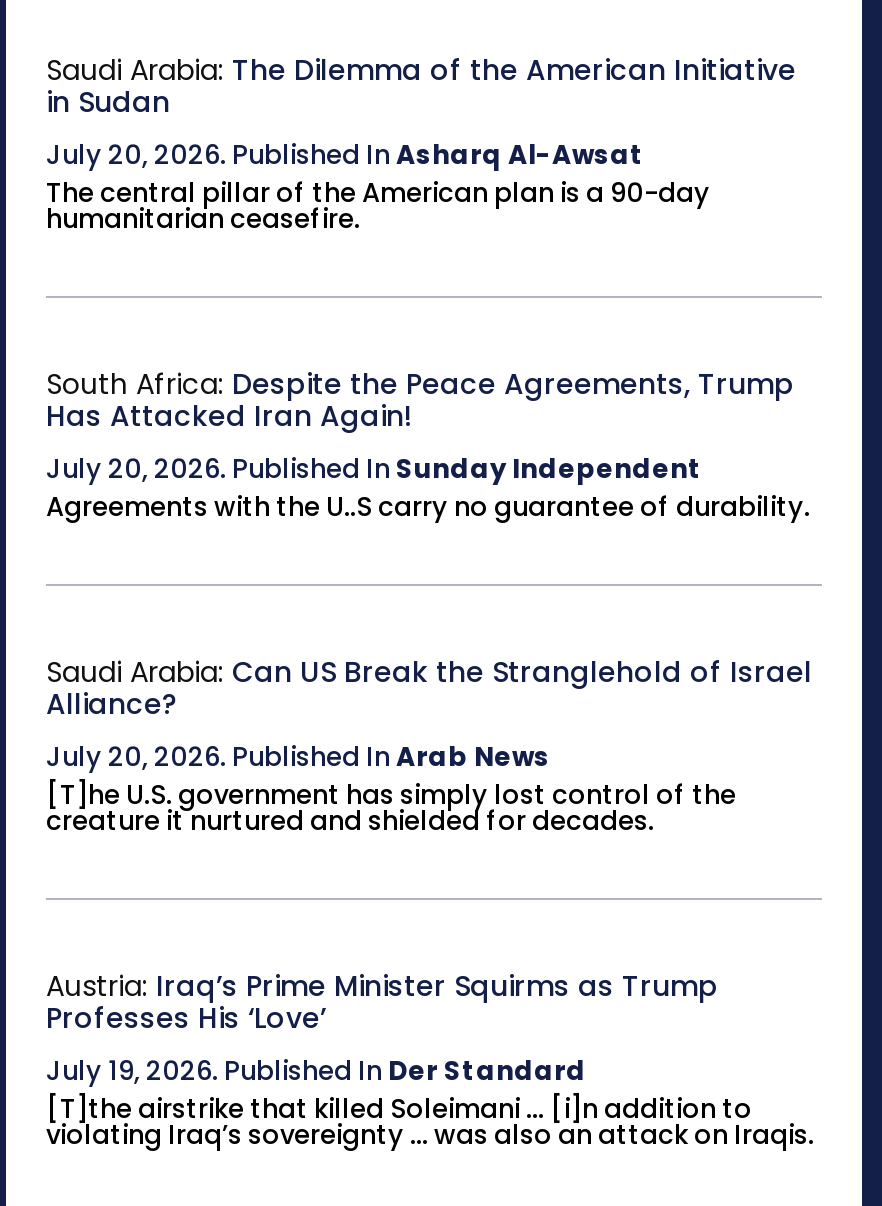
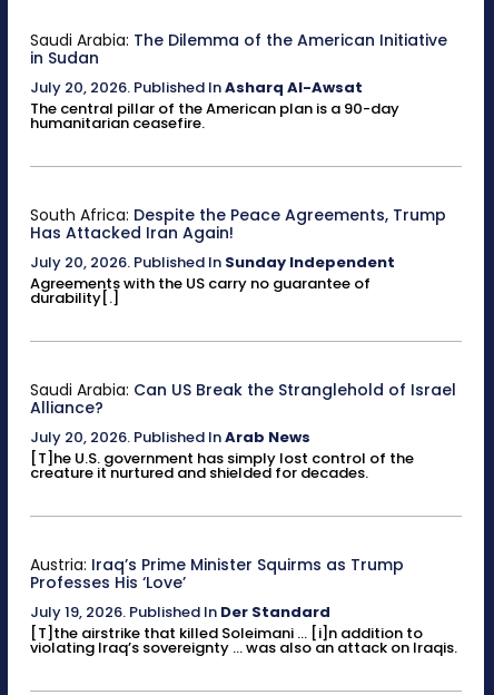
[46,488,810,526] Agreements with the U..S carry no guarantee of durability. -> [30,273,370,309] Agreements with the US carry no guarantee of | durability[.]

